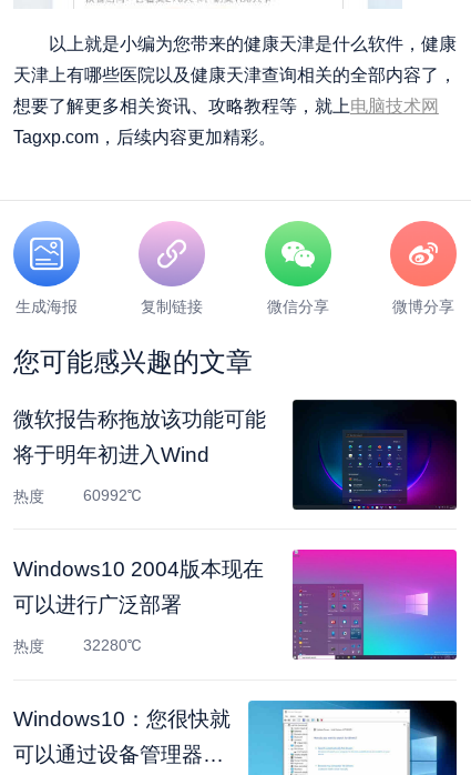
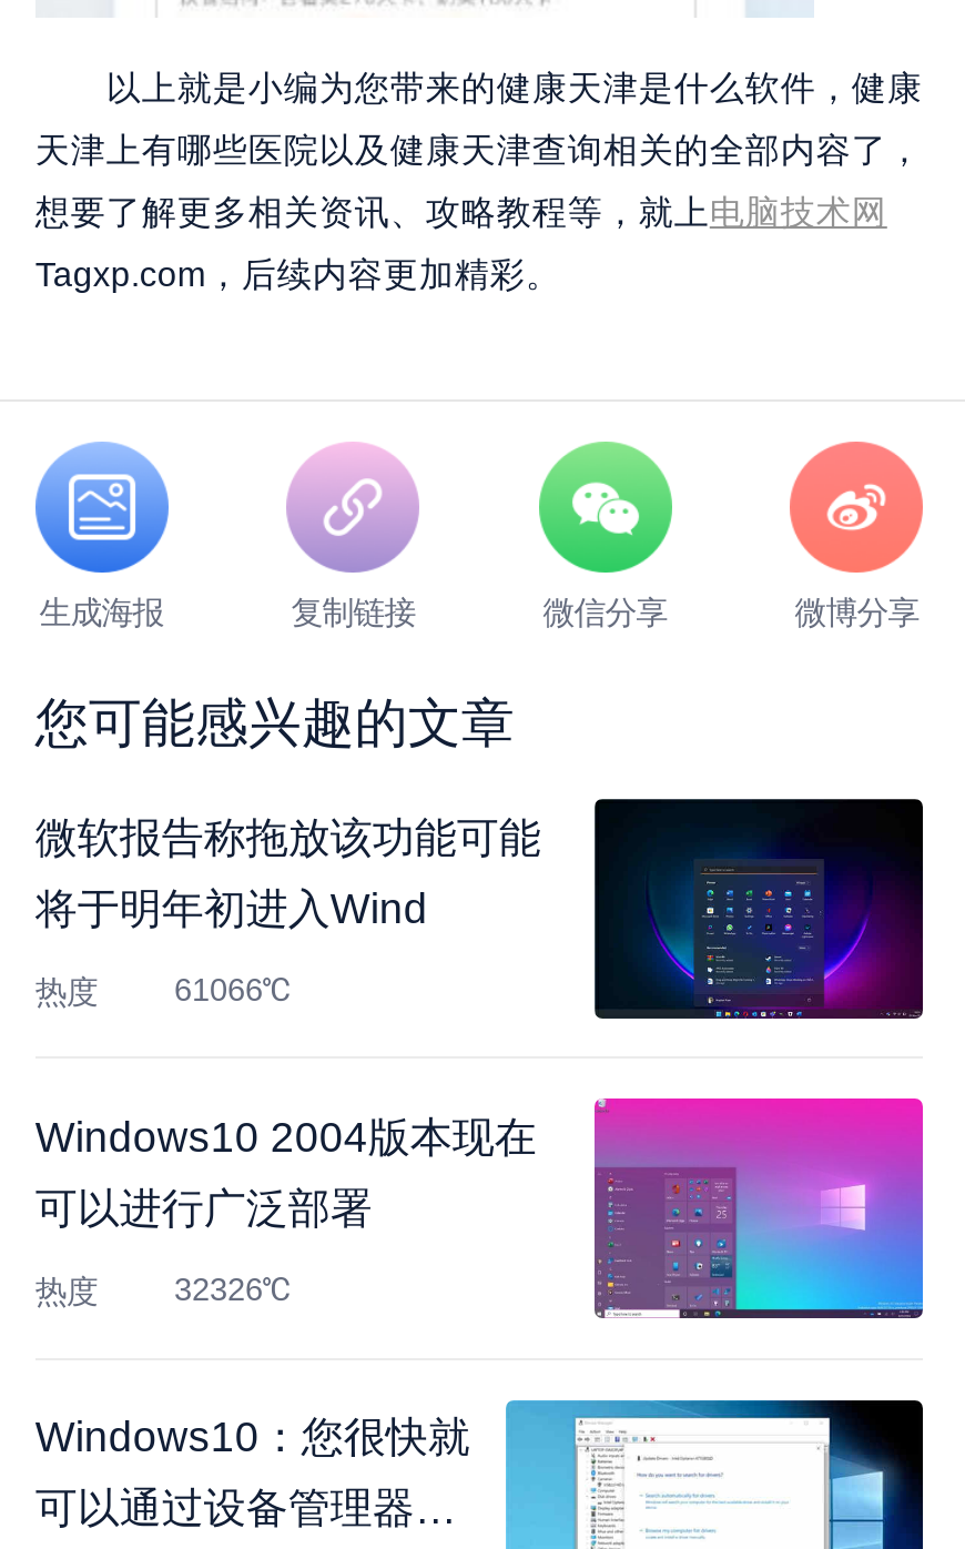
[83,486,141,504] 60992℃ -> [174,972,292,1008] 61066℃
[83,637,141,654] 32280℃ -> [174,1272,292,1308] 32326℃

